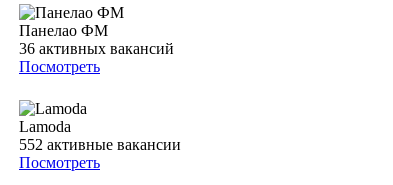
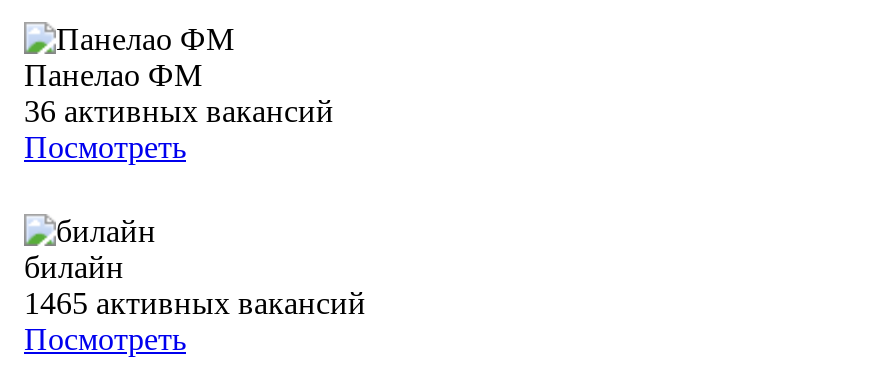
[19,118,181,153] Lamoda | 552 активные вакансии -> [24,251,366,321] билайн | 1465 активных вакансий

